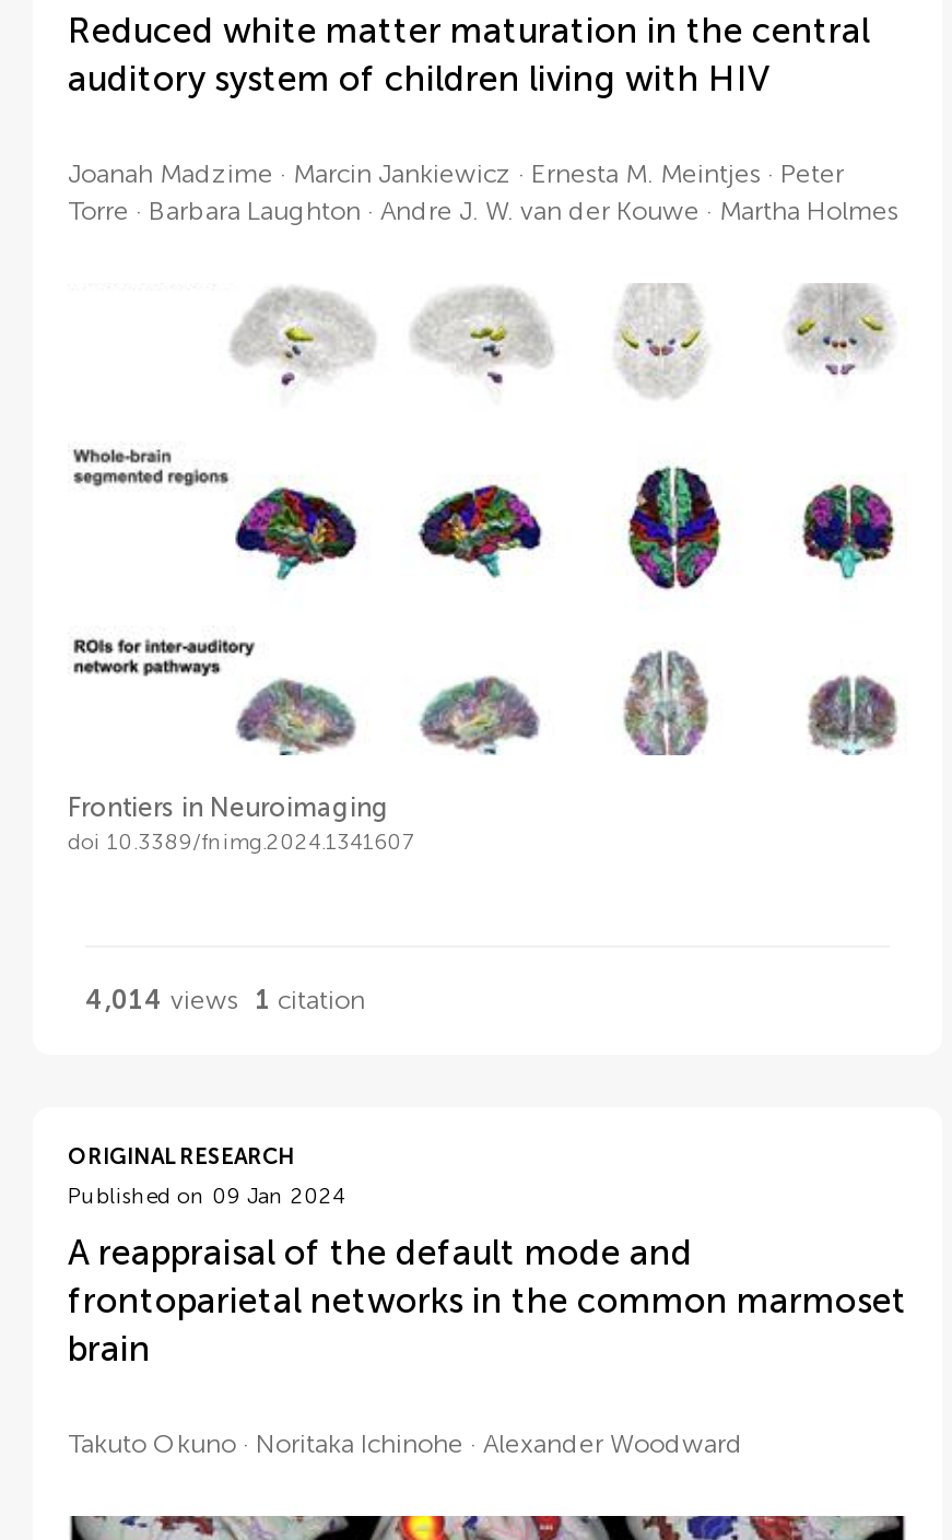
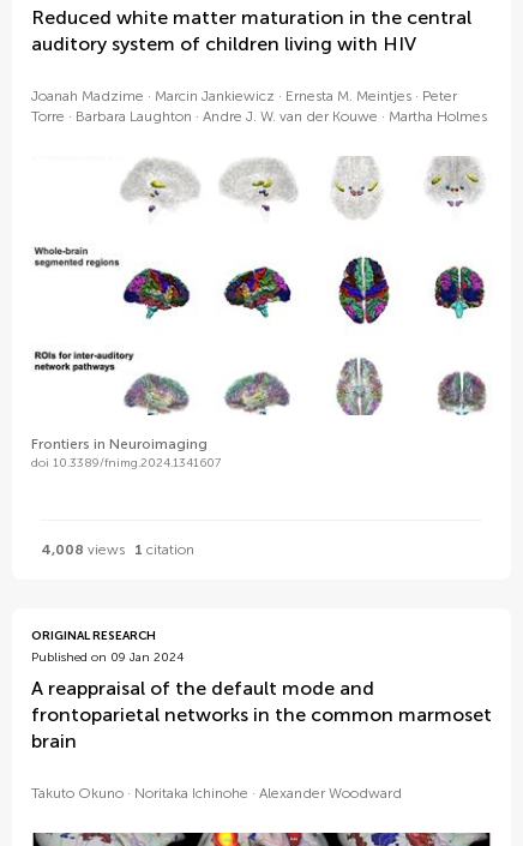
[85,985,365,1015] 4,014 views 1 citation -> [41,541,194,558] 4,008 views 1 citation

